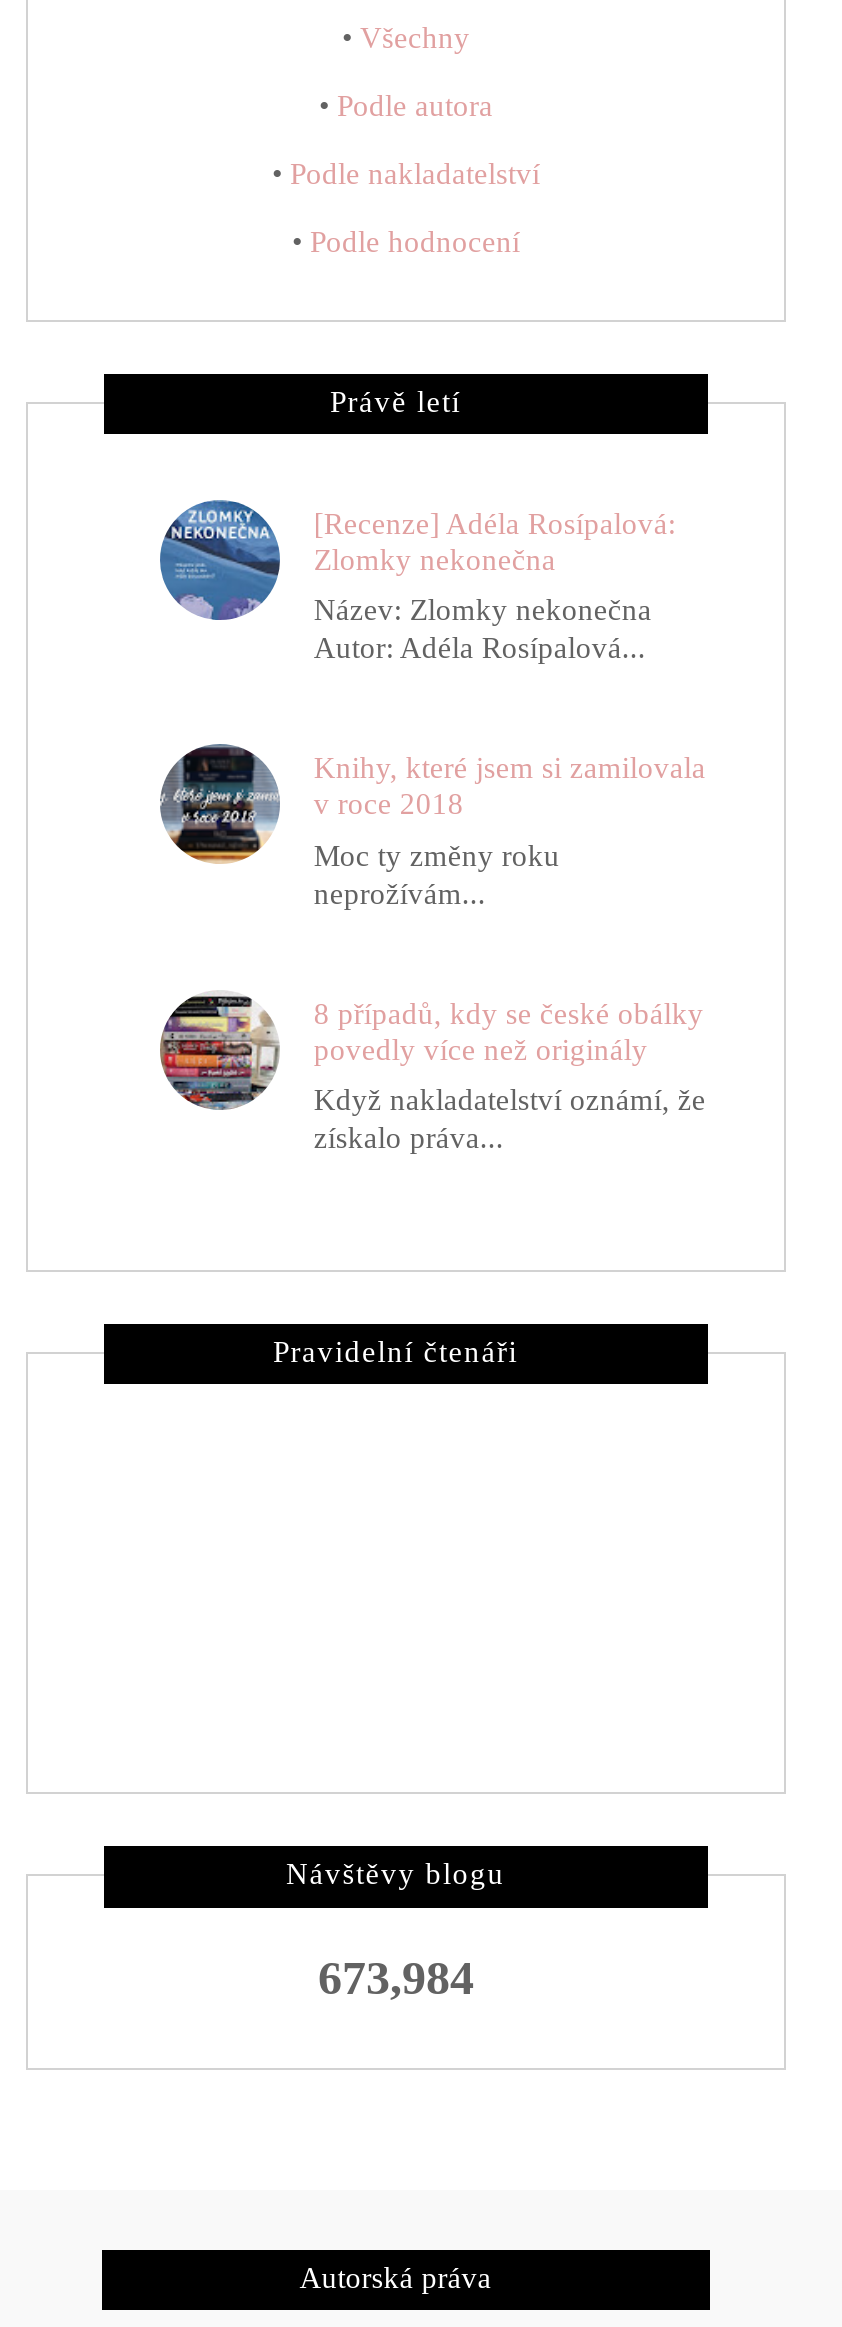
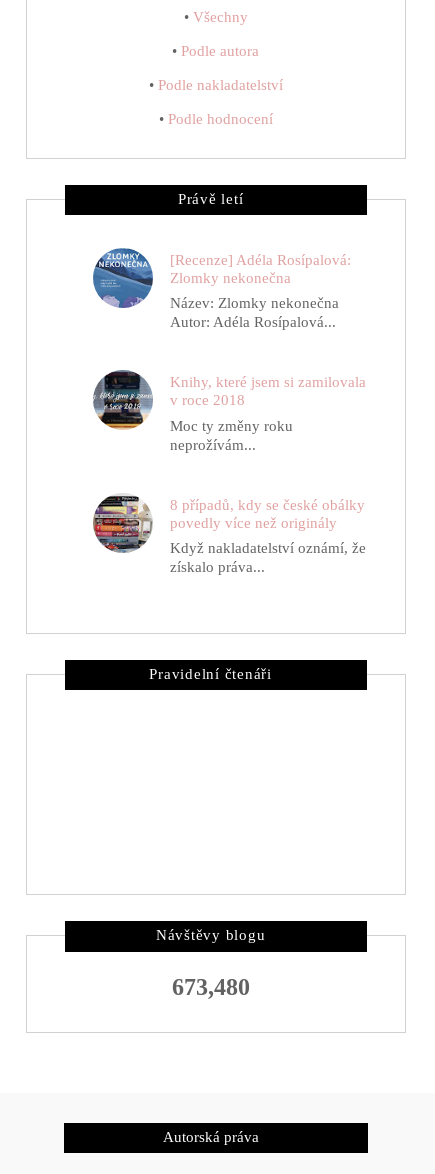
[318,1951,474,2003] 673,984 -> [172,974,250,1000] 673,480

